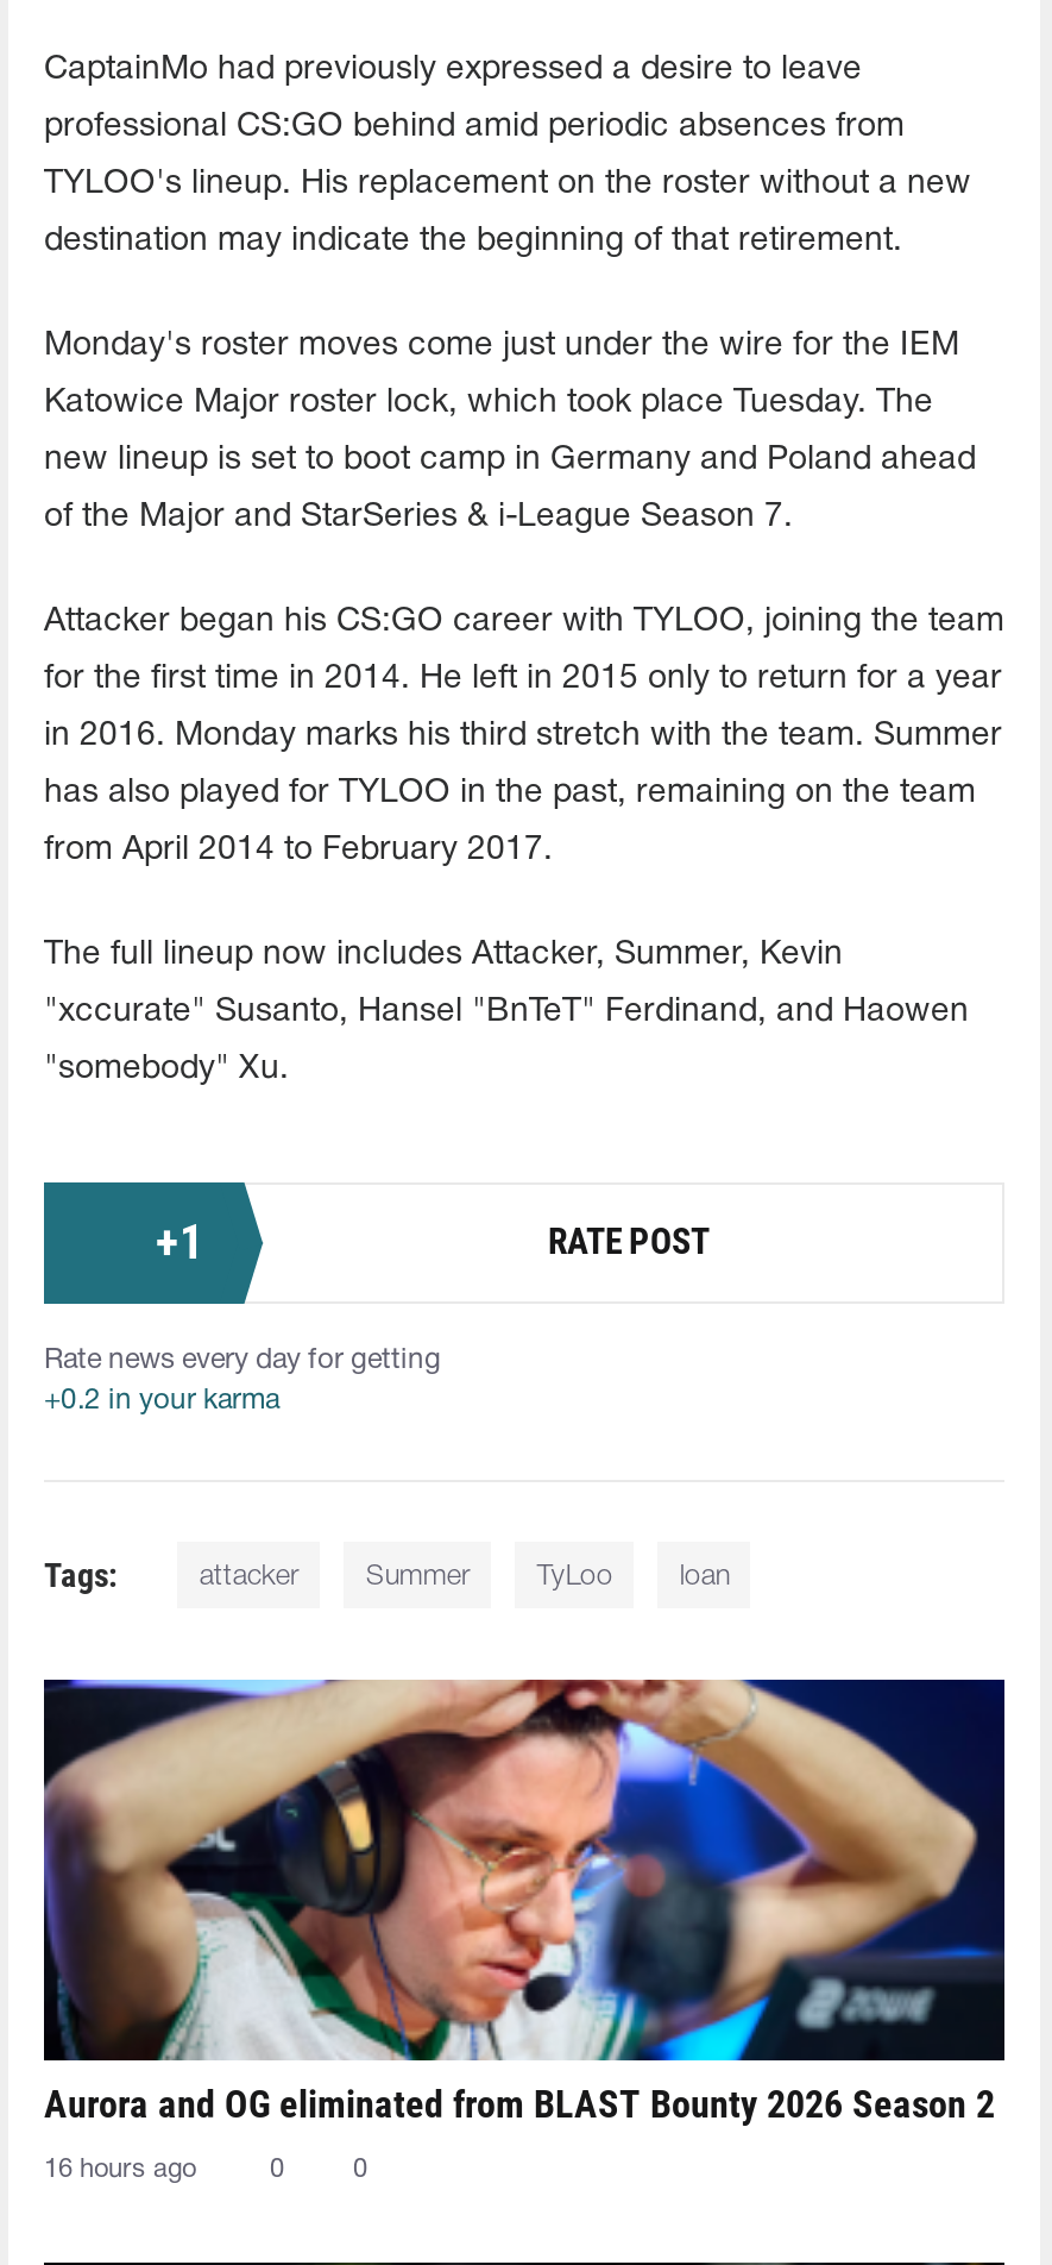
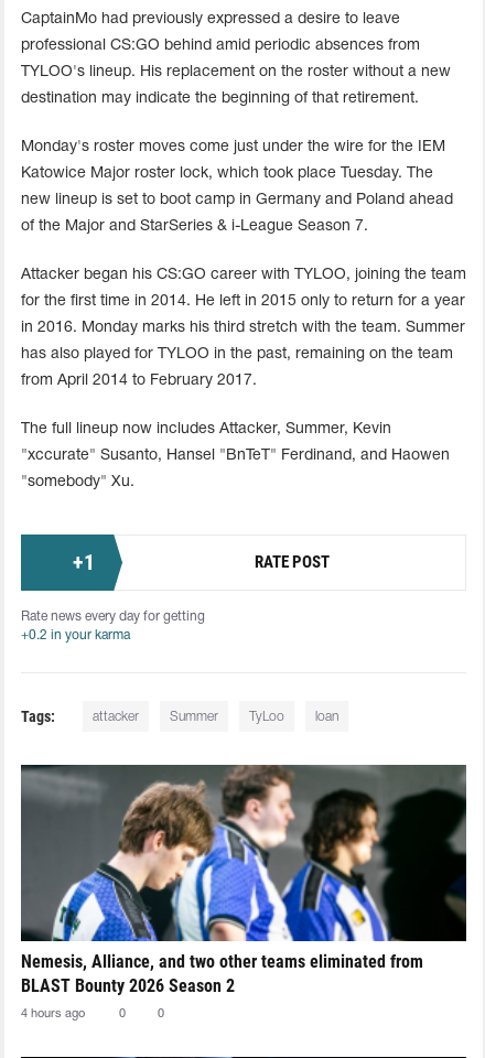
[44,1677,1004,2126] [image] | Aurora and OG eliminated from BLAST Bounty 2026 Season 2 -> [21,764,467,996] [image] | Nemesis, Alliance, and two other teams eliminated from | BLAST Bounty 2026 Season 2
[44,2157,196,2181] 16 hours ago -> [21,1008,85,1019] 4 hours ago

